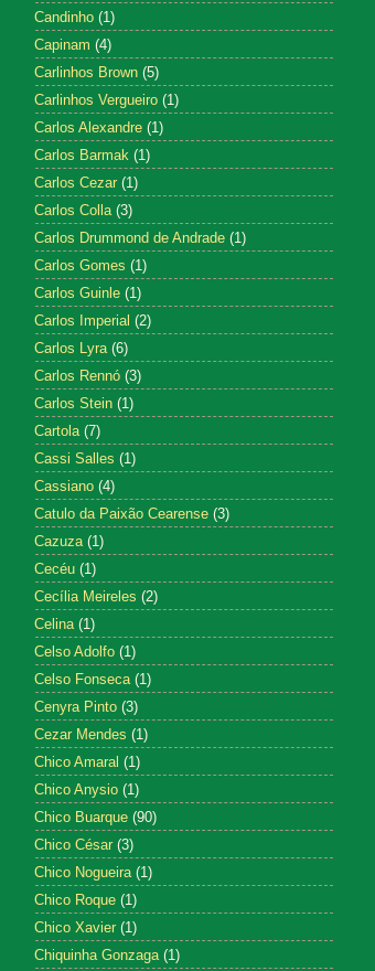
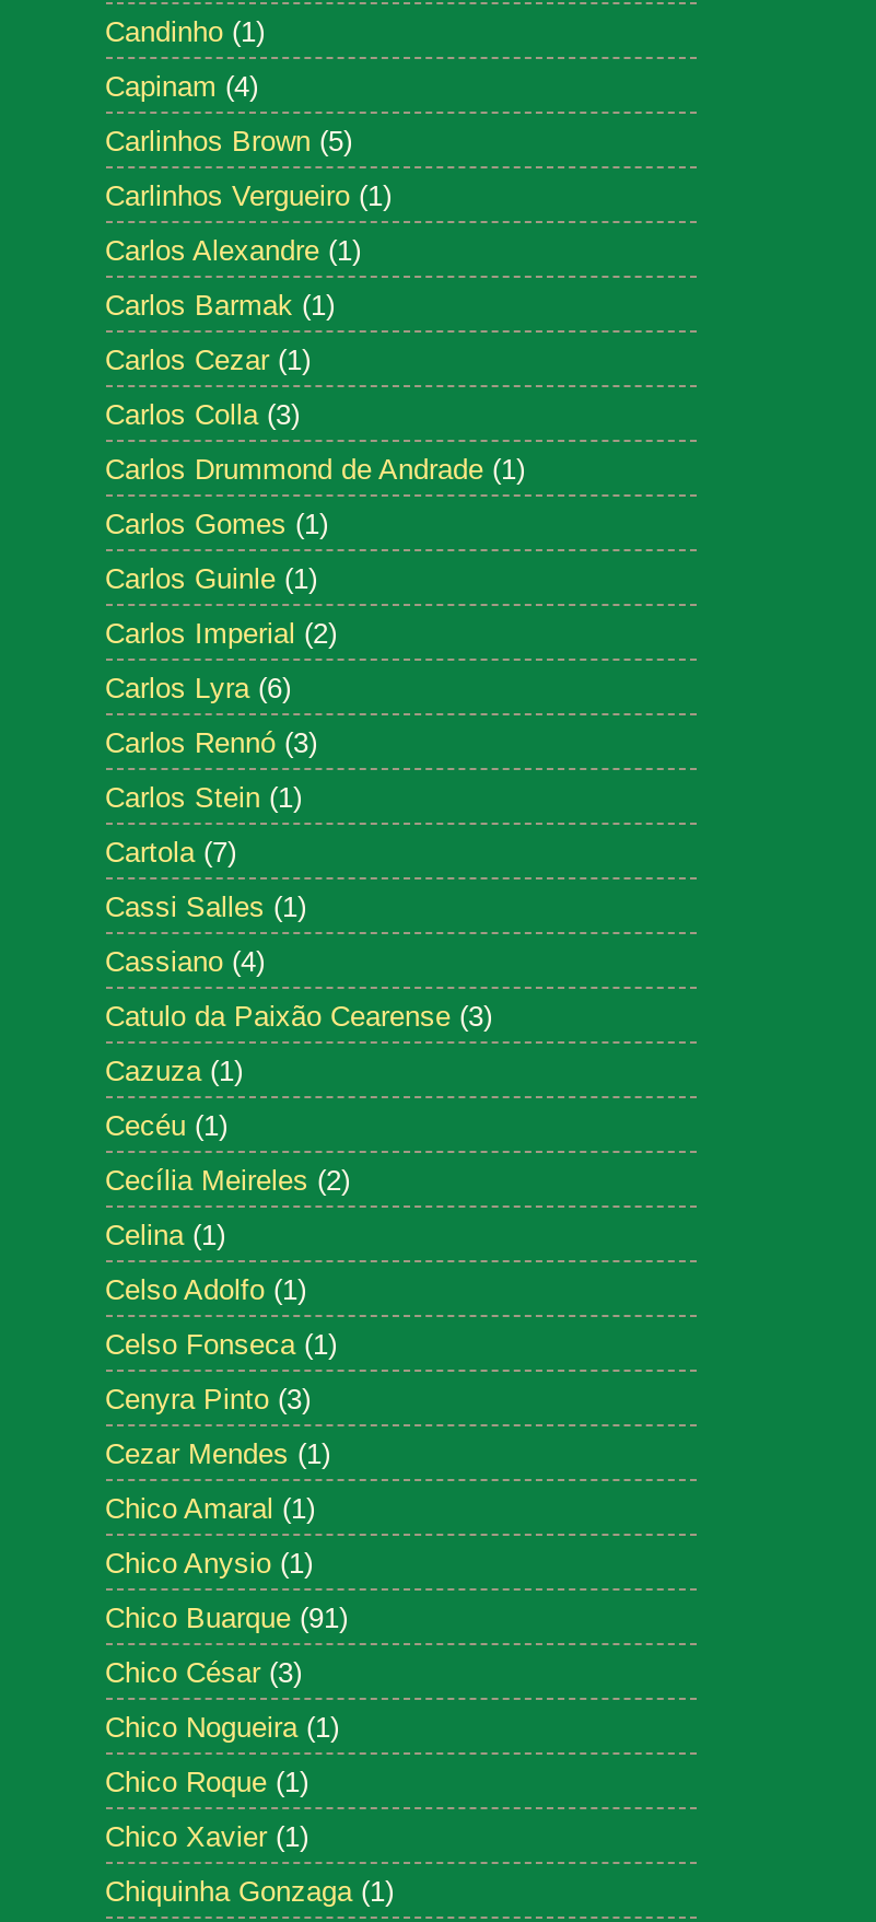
[35,808,157,825] Chico Buarque (90) -> [105,1600,348,1633] Chico Buarque (91)

